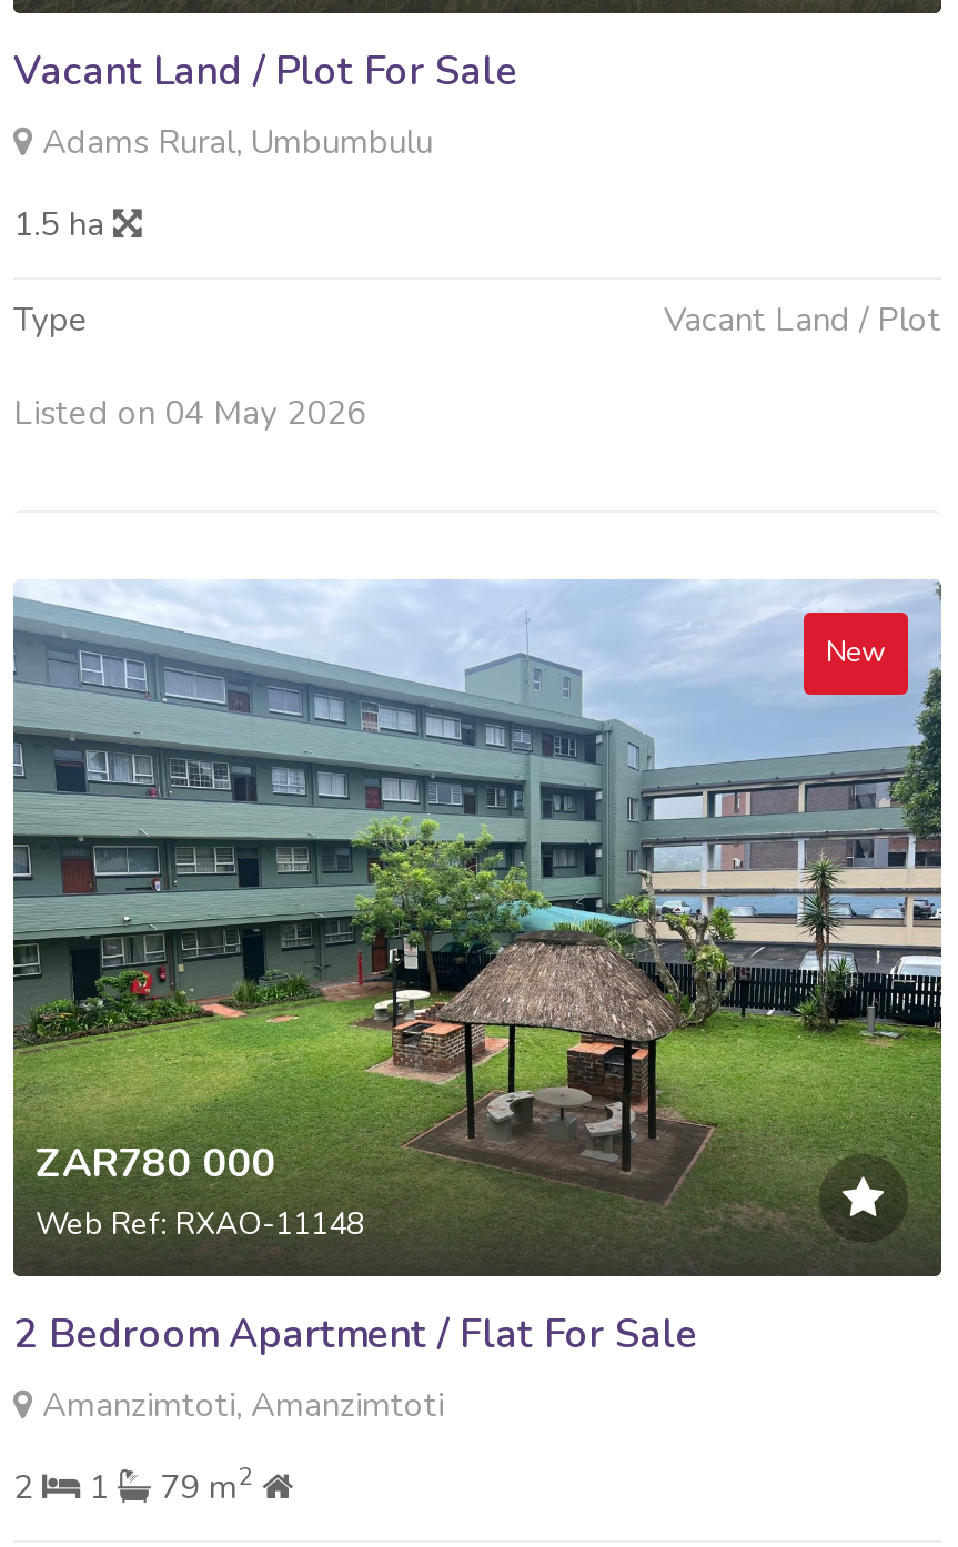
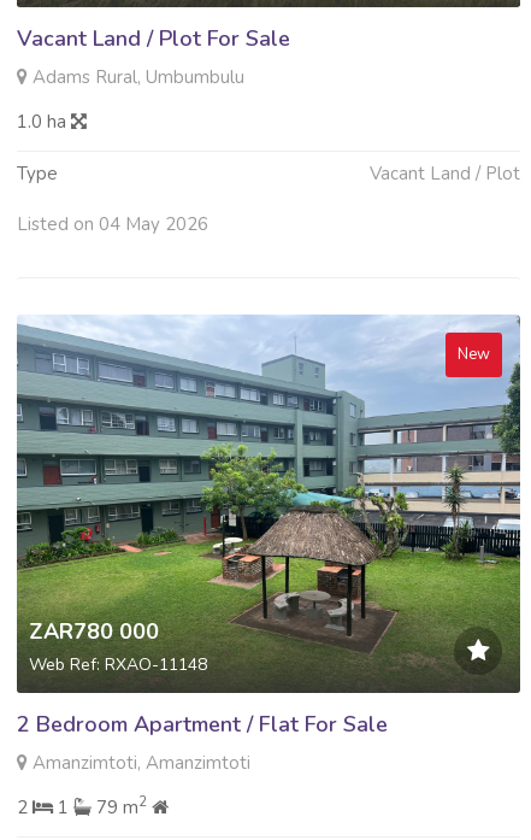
[13,202,113,246] 1.5 ha -> [17,110,71,134] 1.0 ha

